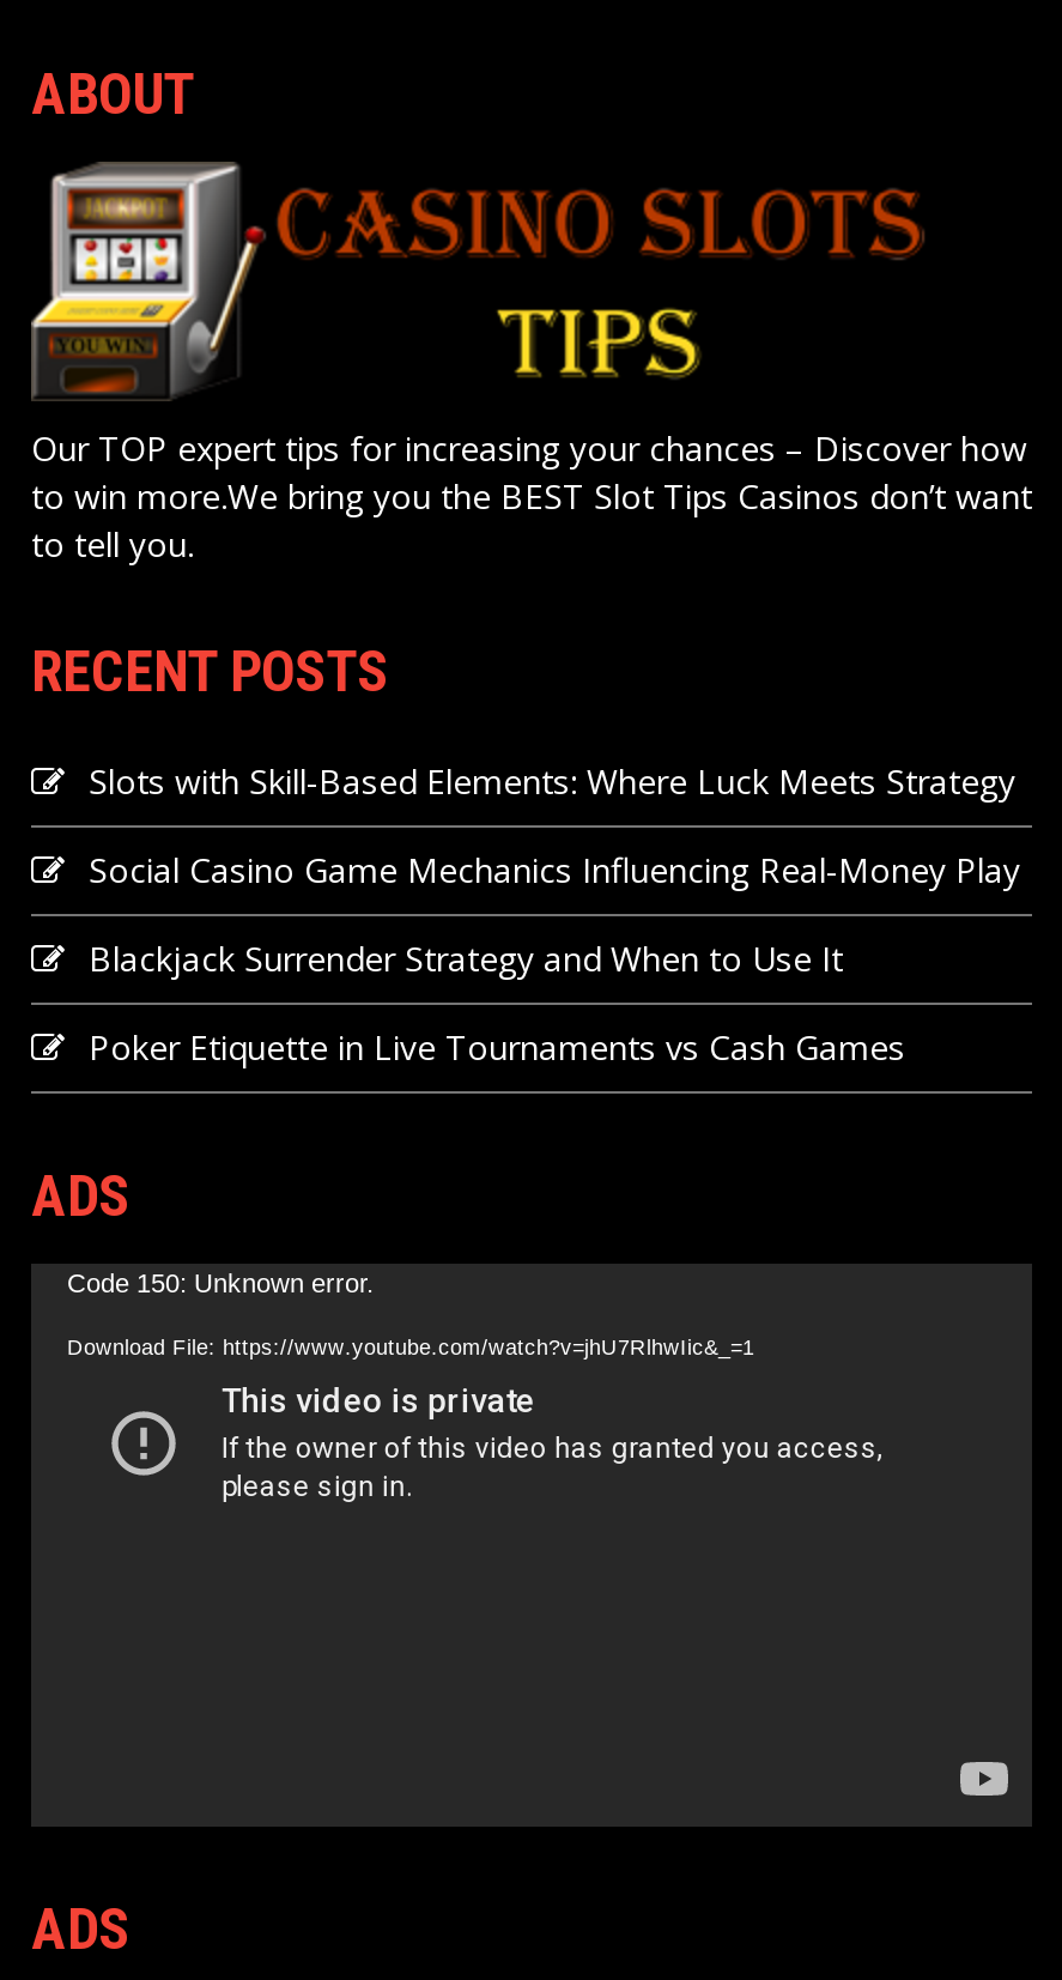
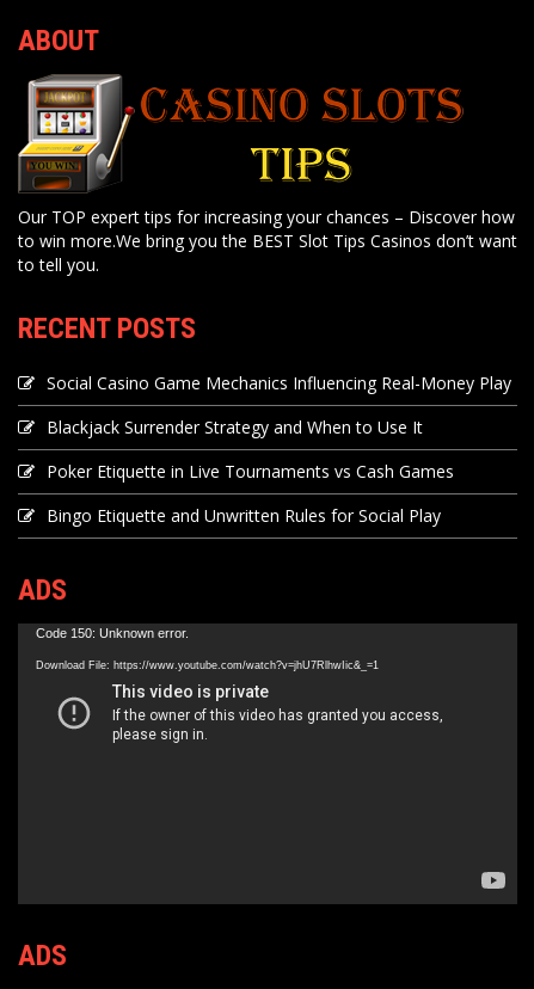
[89,758,1015,804] Slots with Skill-Based Elements: Where Luck Meets Strategy -> none
moved [89,847,1020,1070] -> [47,371,511,483]: Social Casino Game Mechanics Influencing Real-Money Play | Blackjack Surrender Strategy and When to Use It | Poker Etiquette in Live Tournaments vs Cash Games
none -> [47,504,441,527] Bingo Etiquette and Unwritten Rules for Social Play

